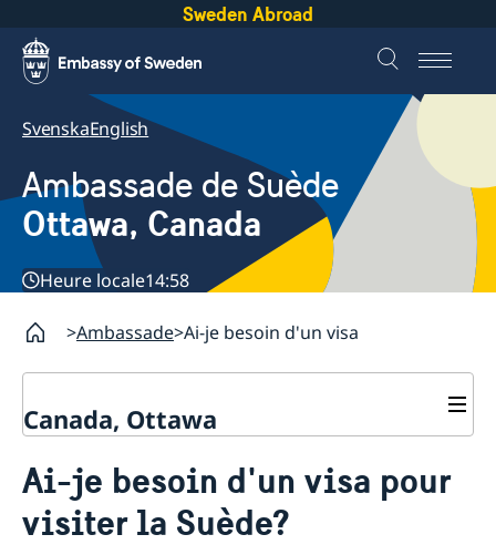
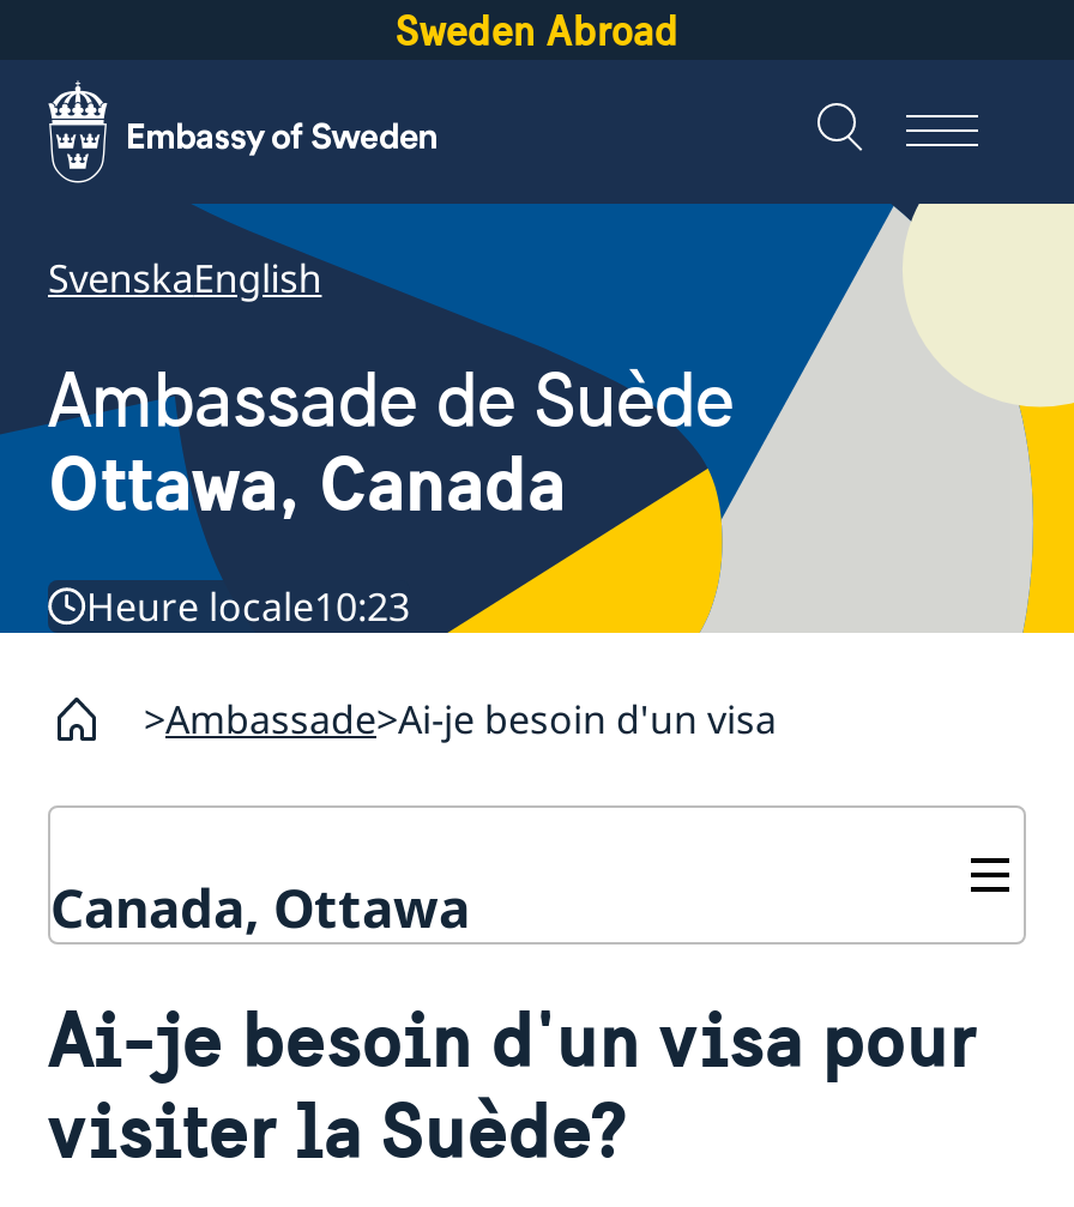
[40,269,189,293] Heure locale14:58 -> [86,581,410,634] Heure locale10:23

